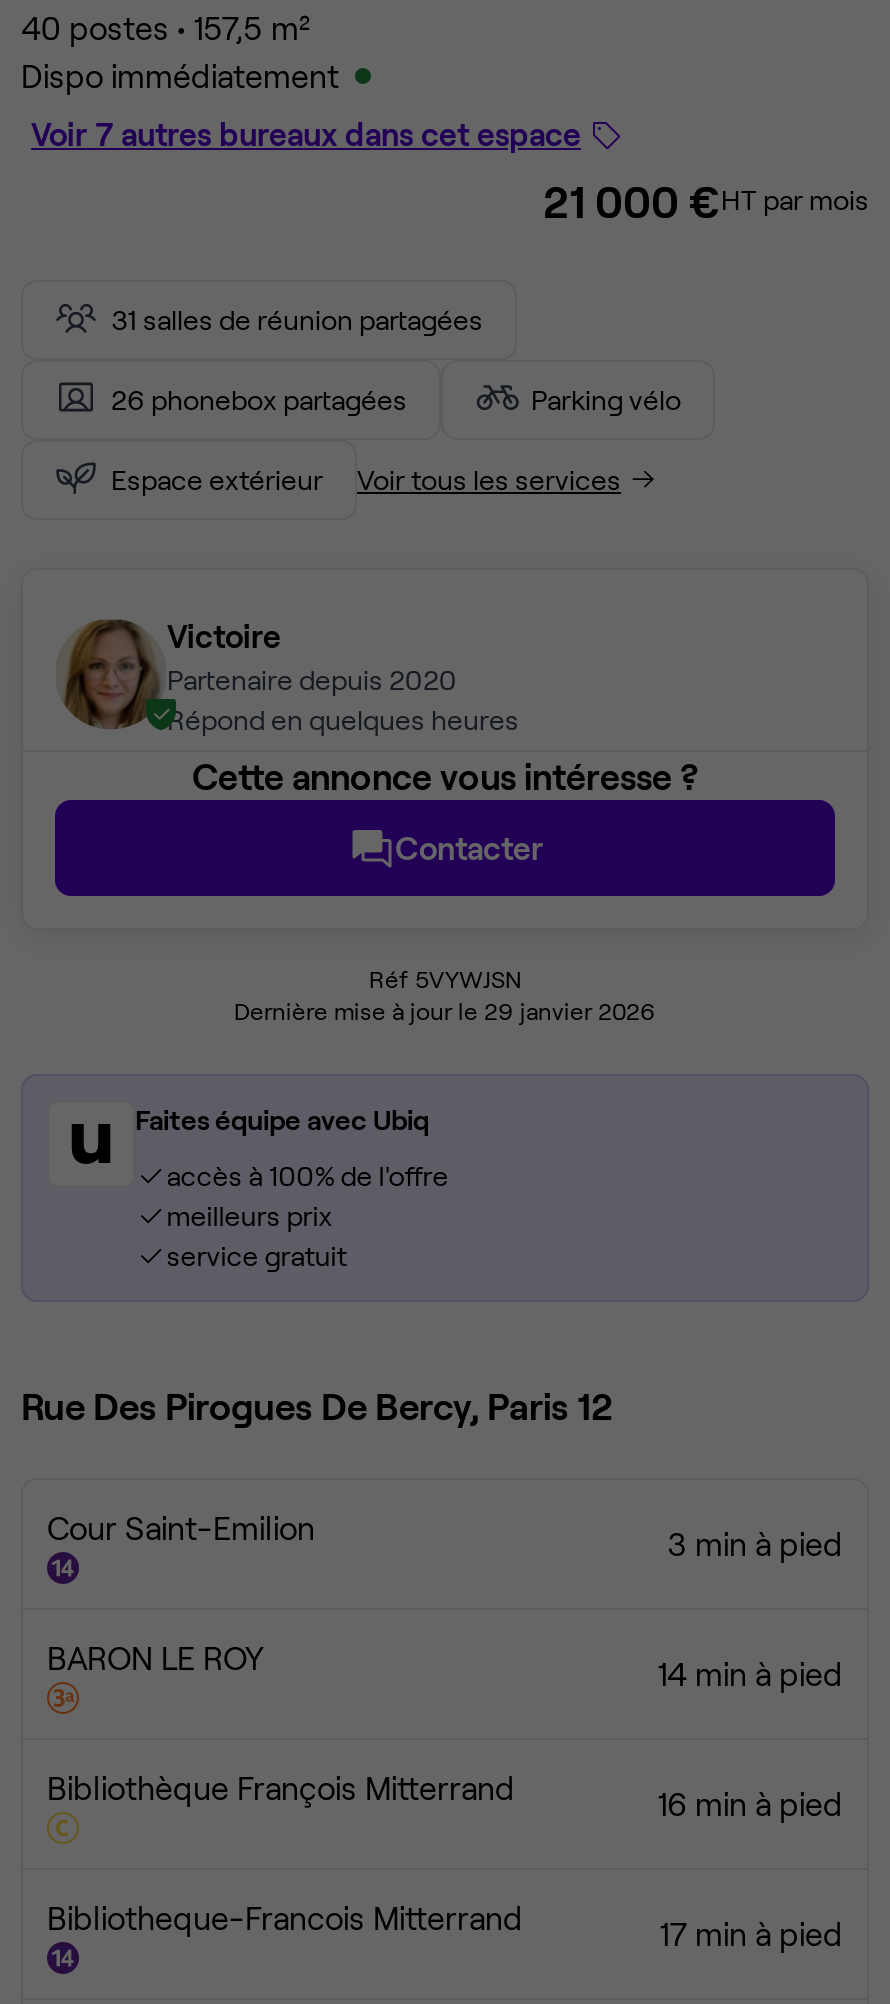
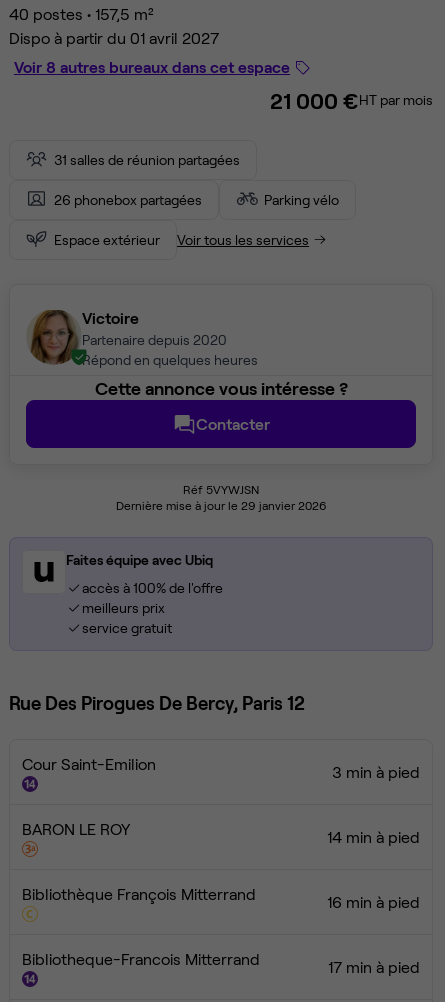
[21,56,339,94] Dispo immédiatement -> [9,28,219,47] Dispo à partir du 01 avril 2027
[31,114,581,152] Voir 7 autres bureaux dans cet espace -> [14,57,290,76] Voir 8 autres bureaux dans cet espace

